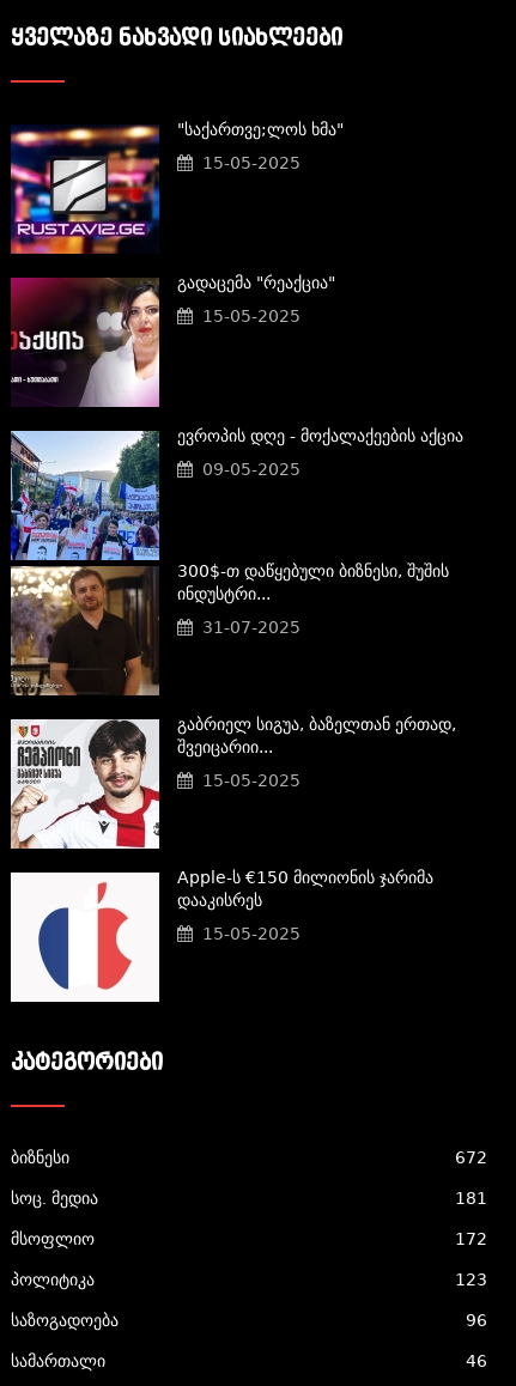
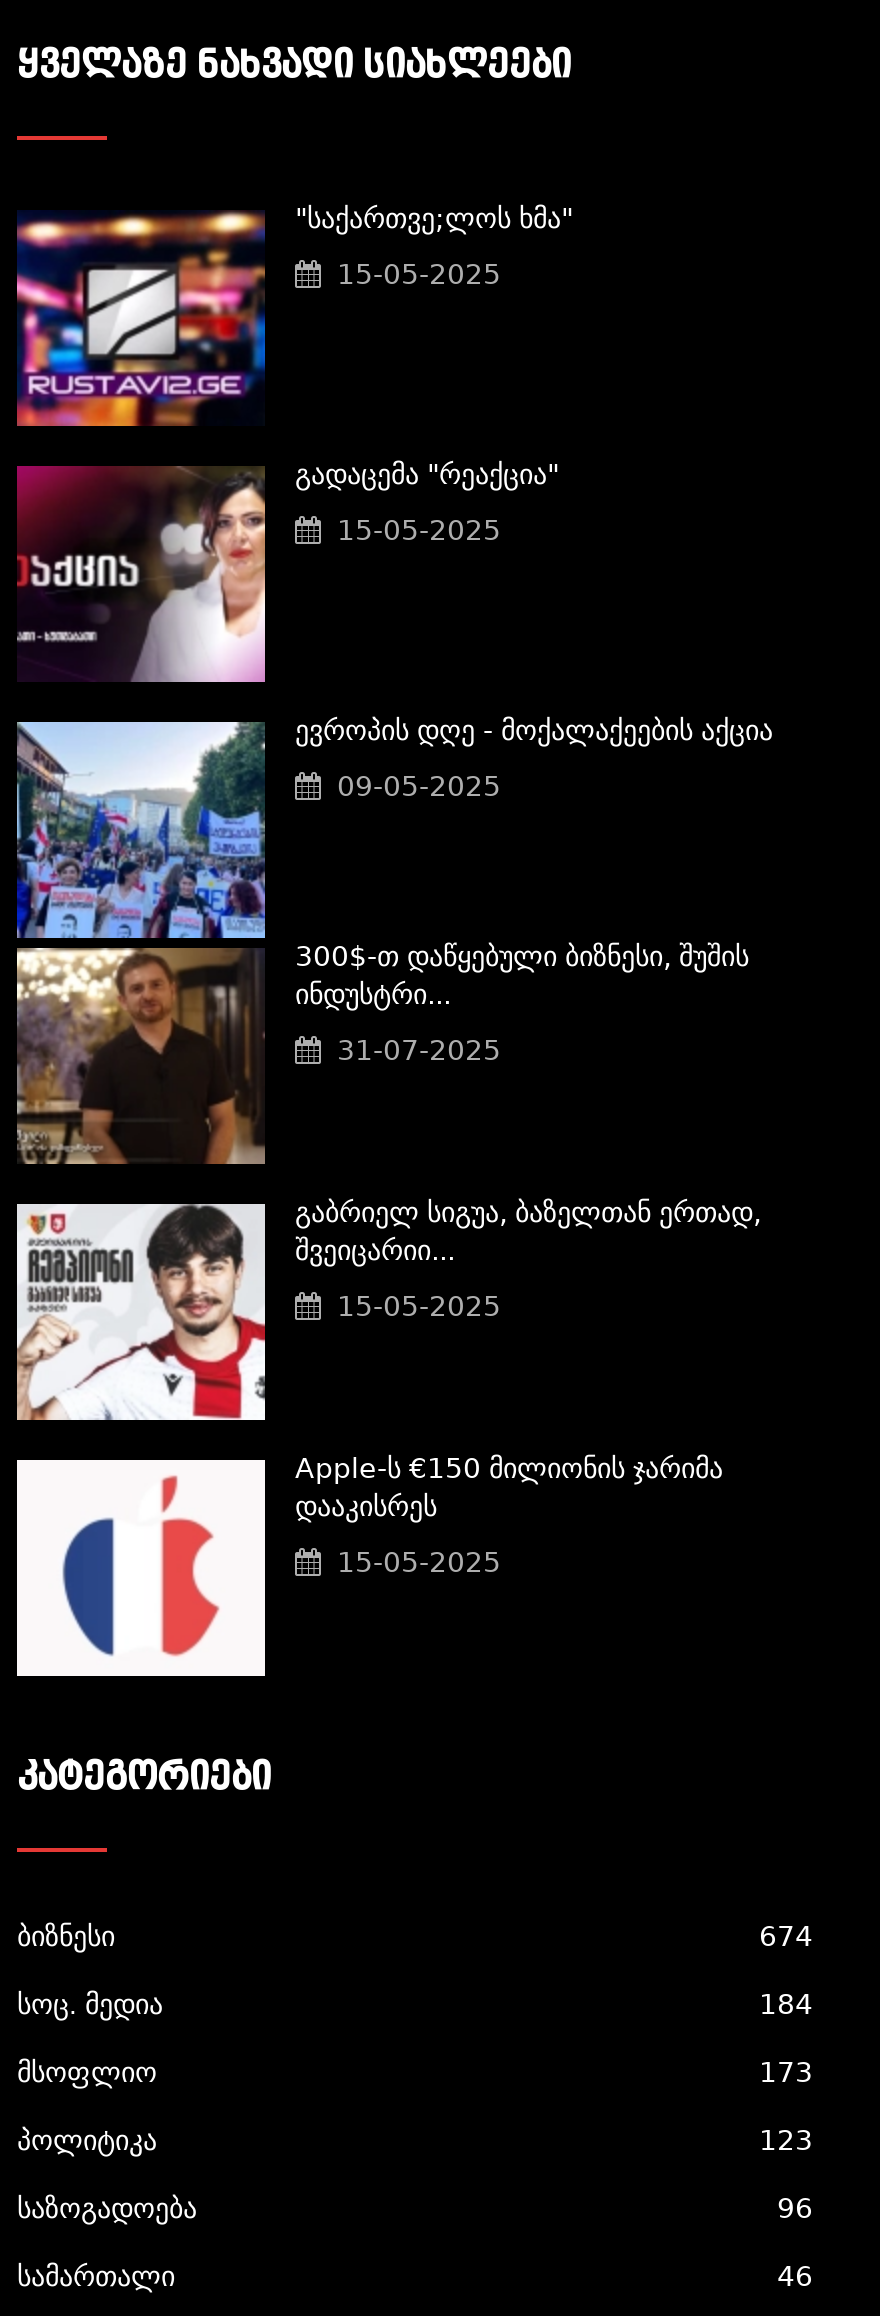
[455,1147,487,1167] 672 -> [759,1919,813,1951] 674
[455,1188,487,1207] 181 -> [759,1987,813,2019] 184
[455,1229,487,1248] 172 -> [759,2055,813,2087] 173

